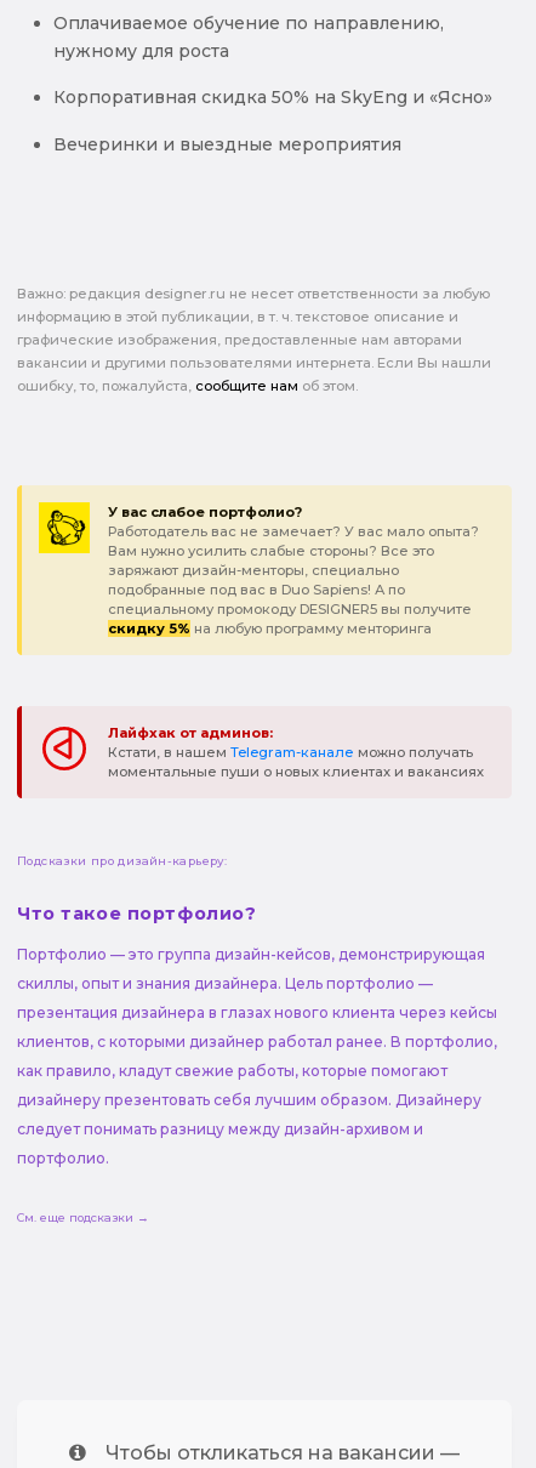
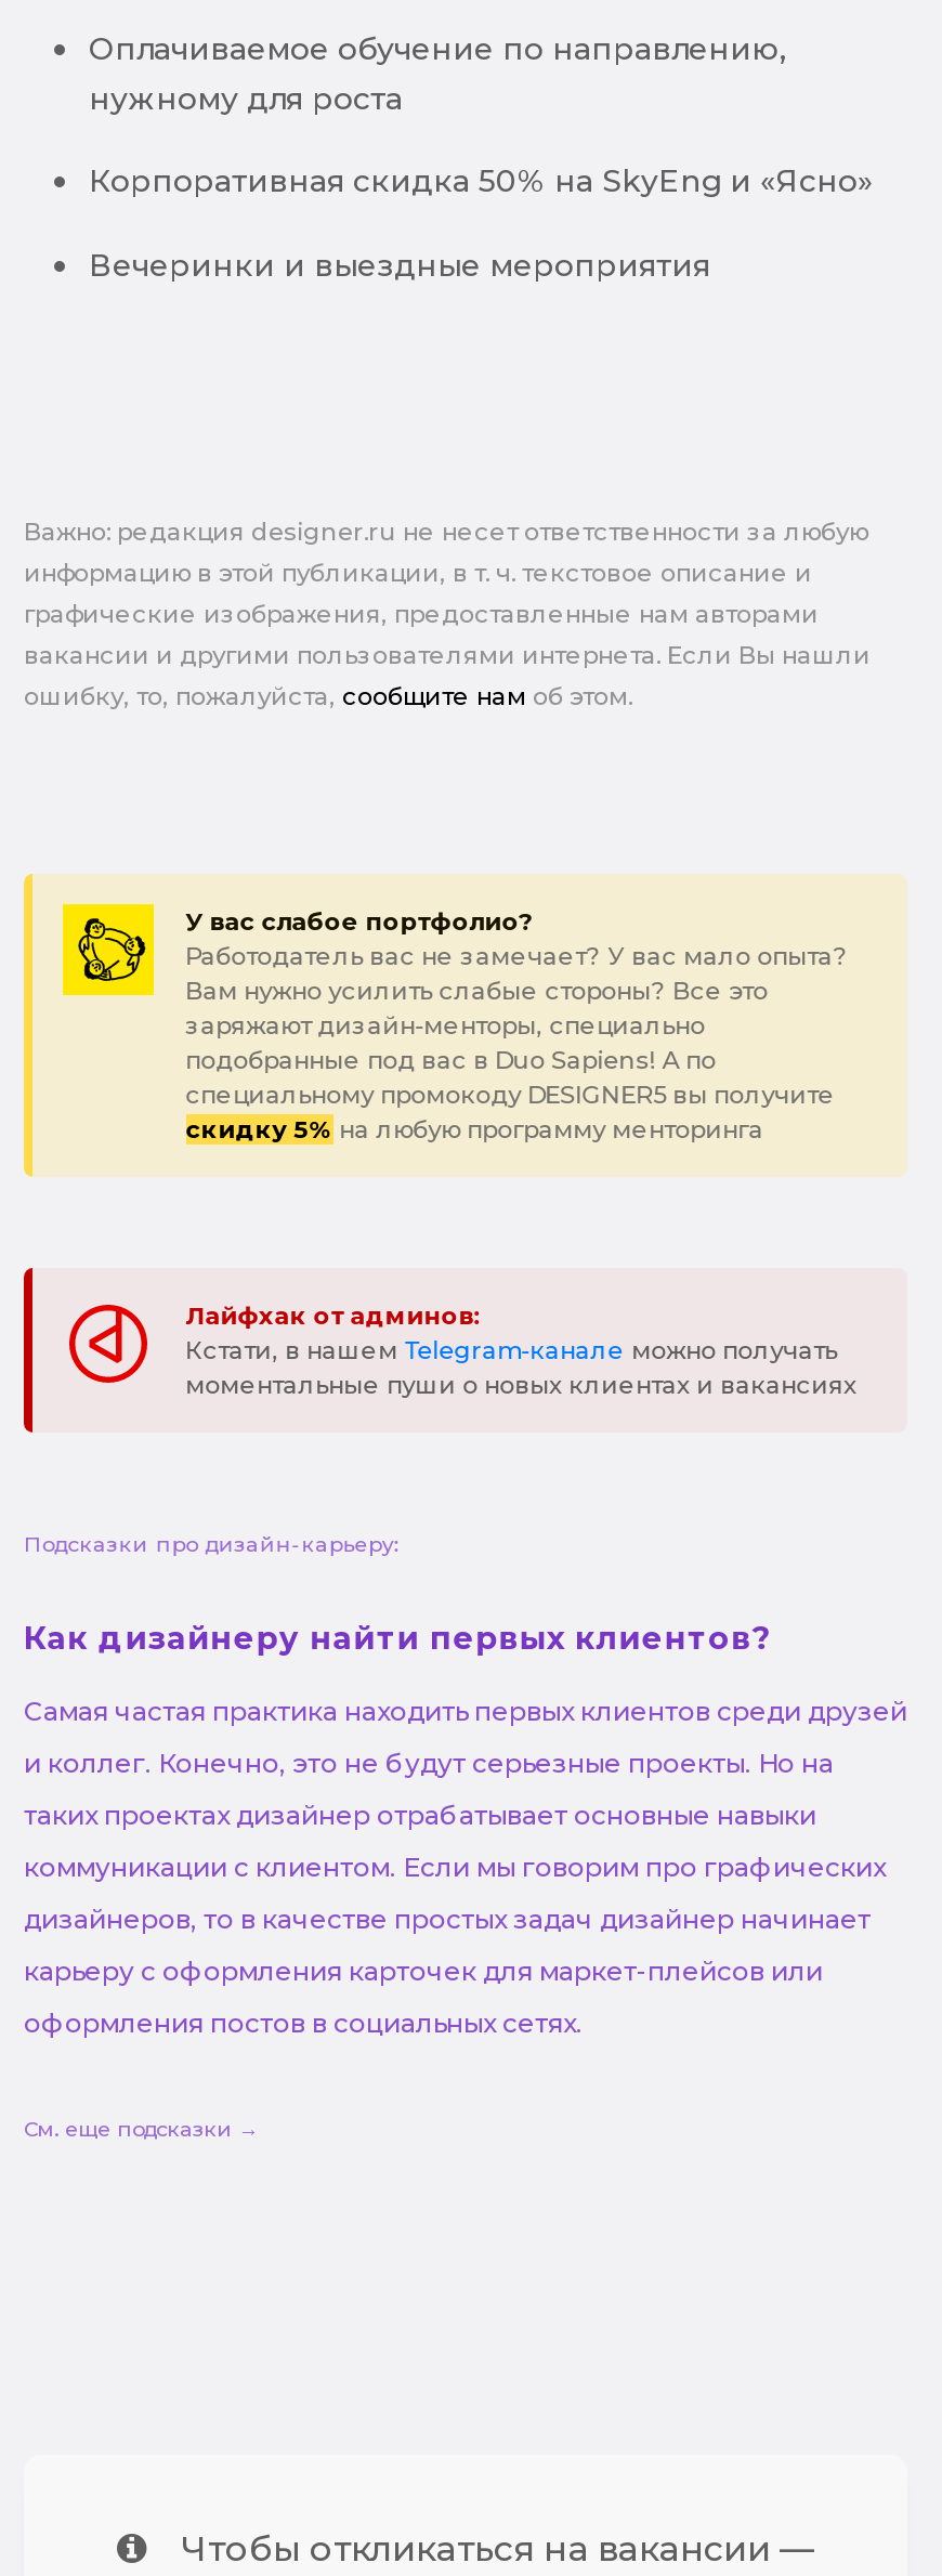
[17,902,497,1168] Что такое портфолио? | Портфолио — это группа дизайн-кейсов, демонстрирующая | скиллы, опыт и знания дизайнера. Цель портфолио — | презентация дизайнера в глазах нового клиента через кейсы | клиентов, с которыми дизайнер работал ранее. В портфолио, | как правило, кладут свежие работы, которые помогают | дизайнеру презентовать себя лучшим образом. Дизайнеру | следует понимать разницу между дизайн-архивом и | портфолио. -> [24,1618,907,2040] Как дизайнеру найти первых клиентов? | Самая частая практика находить первых клиентов среди друзей | и коллег. Конечно, это не будут серьезные проекты. Но на | таких проектах дизайнер отрабатывает основные навыки | коммуникации с клиентом. Если мы говорим про графических | дизайнеров, то в качестве простых задач дизайнер начинает | карьеру с оформления карточек для маркет-плейсов или | оформления постов в социальных сетях.

